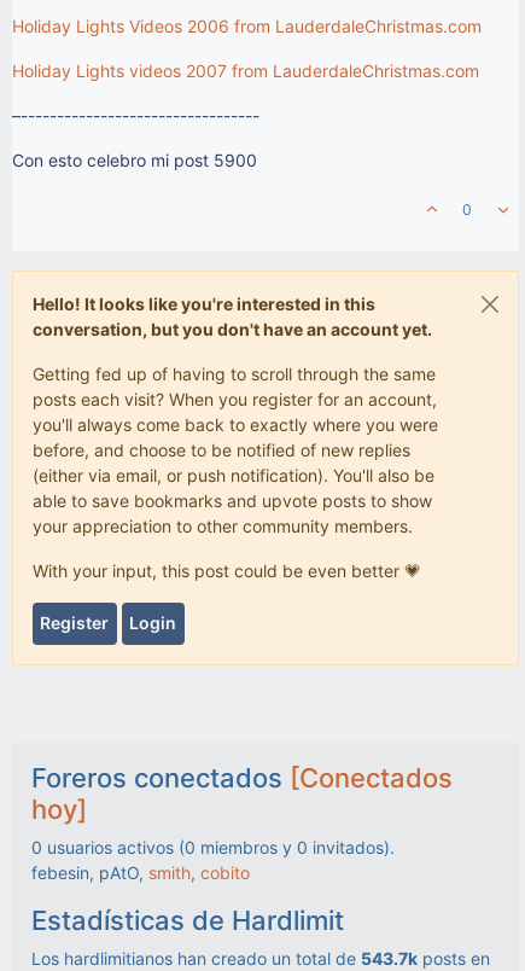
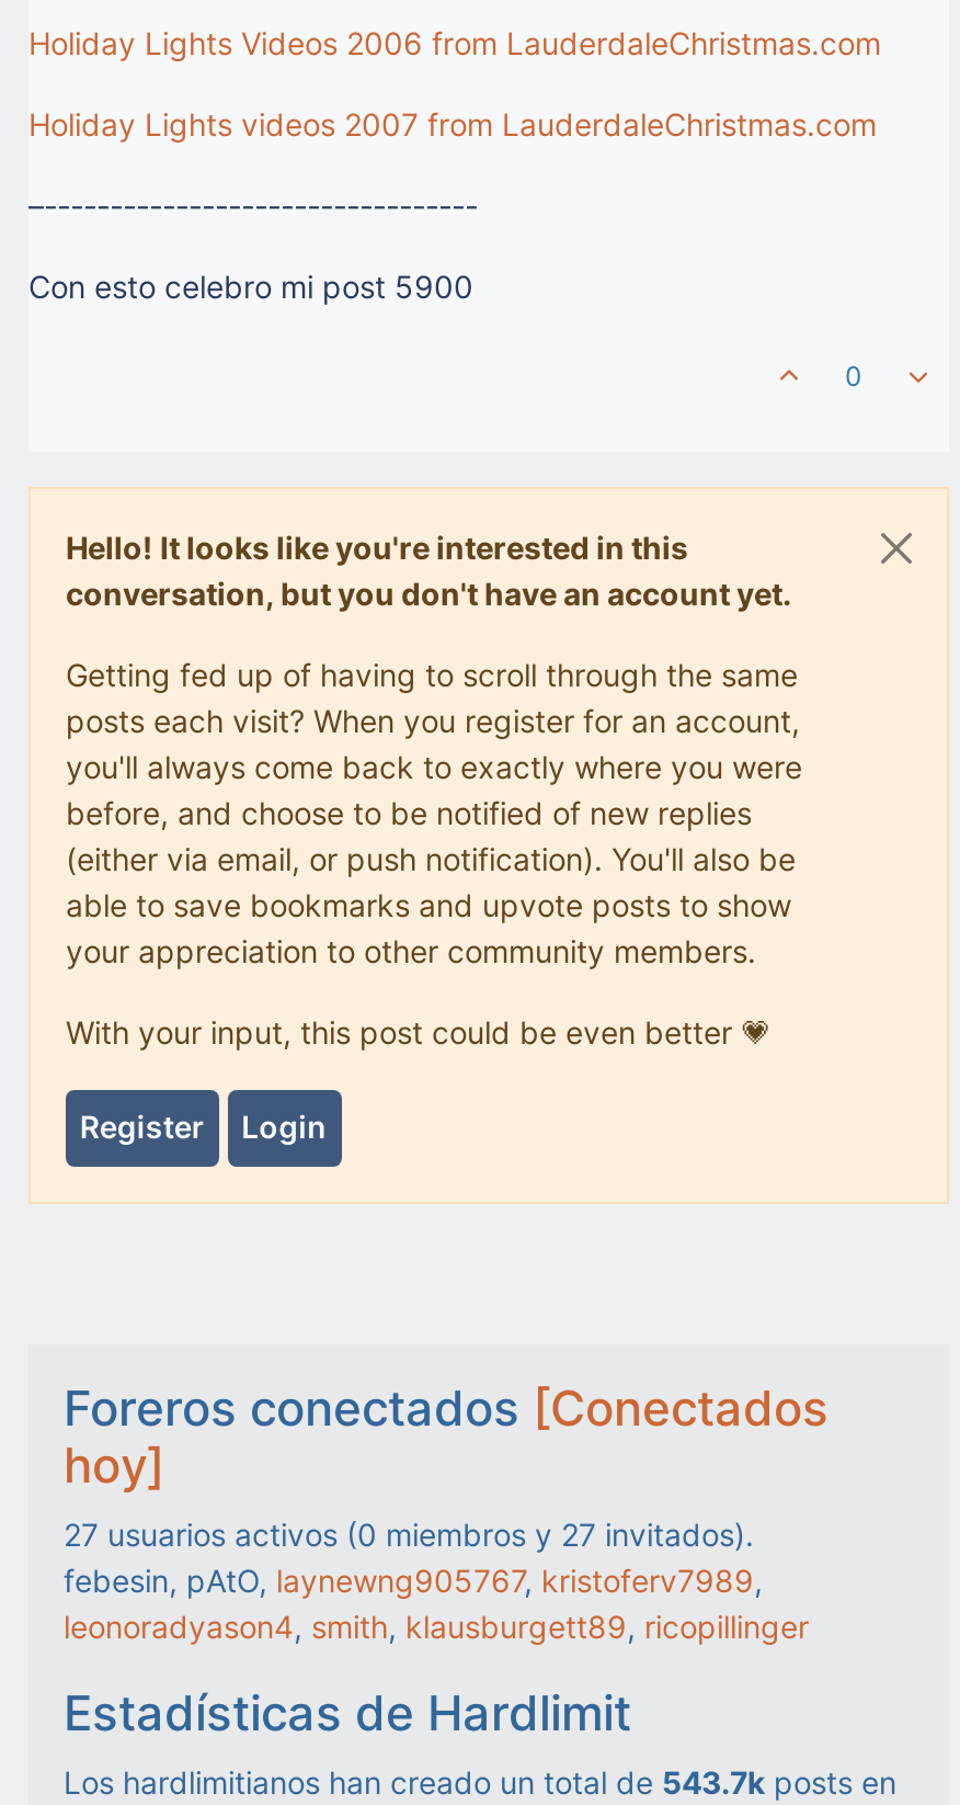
[31,837,395,883] 0 usuarios activos (0 miembros y 0 invitados). | febesin, pAtO, smith, cobito -> [64,1515,809,1644] 27 usuarios activos (0 miembros y 27 invitados). | febesin, pAtO, laynewng905767, kristoferv7989, | leonoradyason4, smith, klausburgett89, ricopillinger

